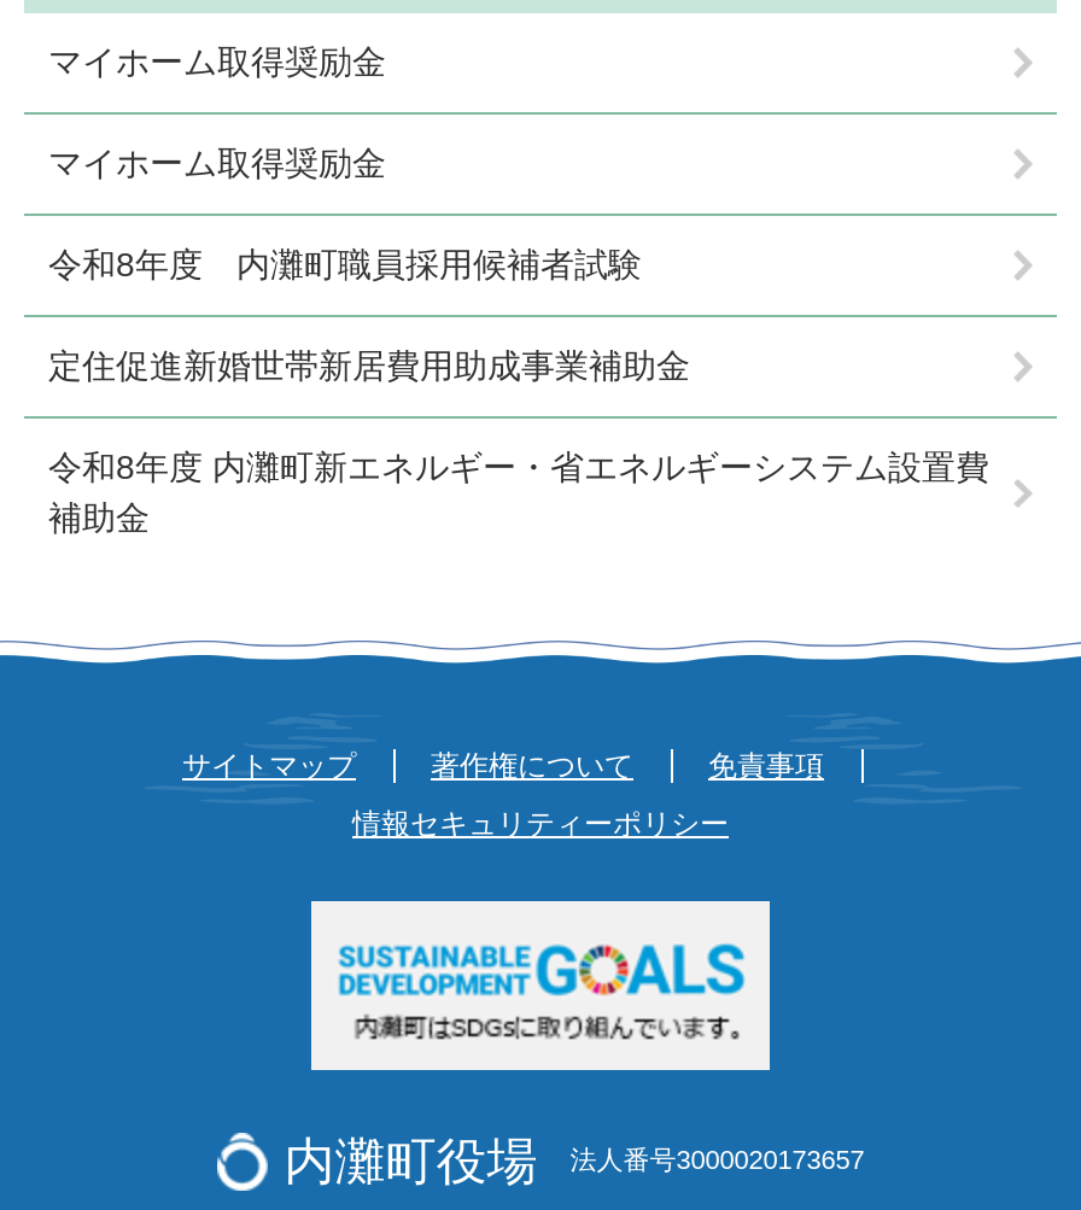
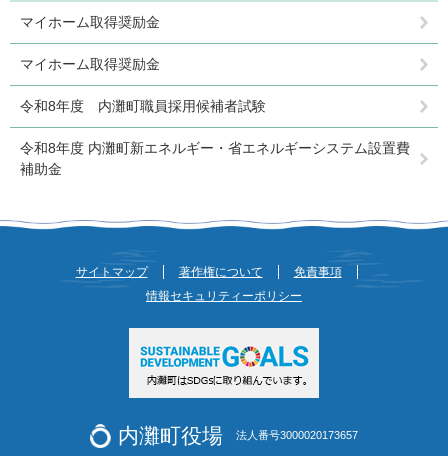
[48,346,690,385] 定住促進新婚世帯新居費用助成事業補助金 -> none

